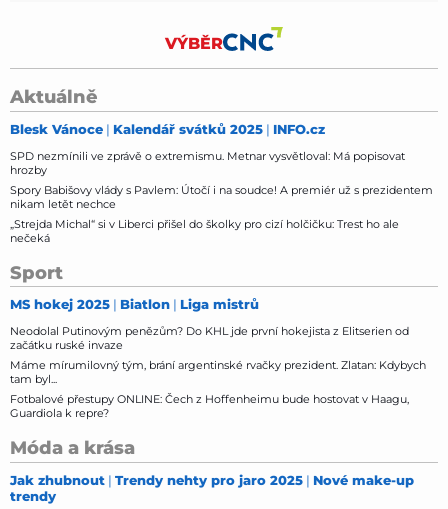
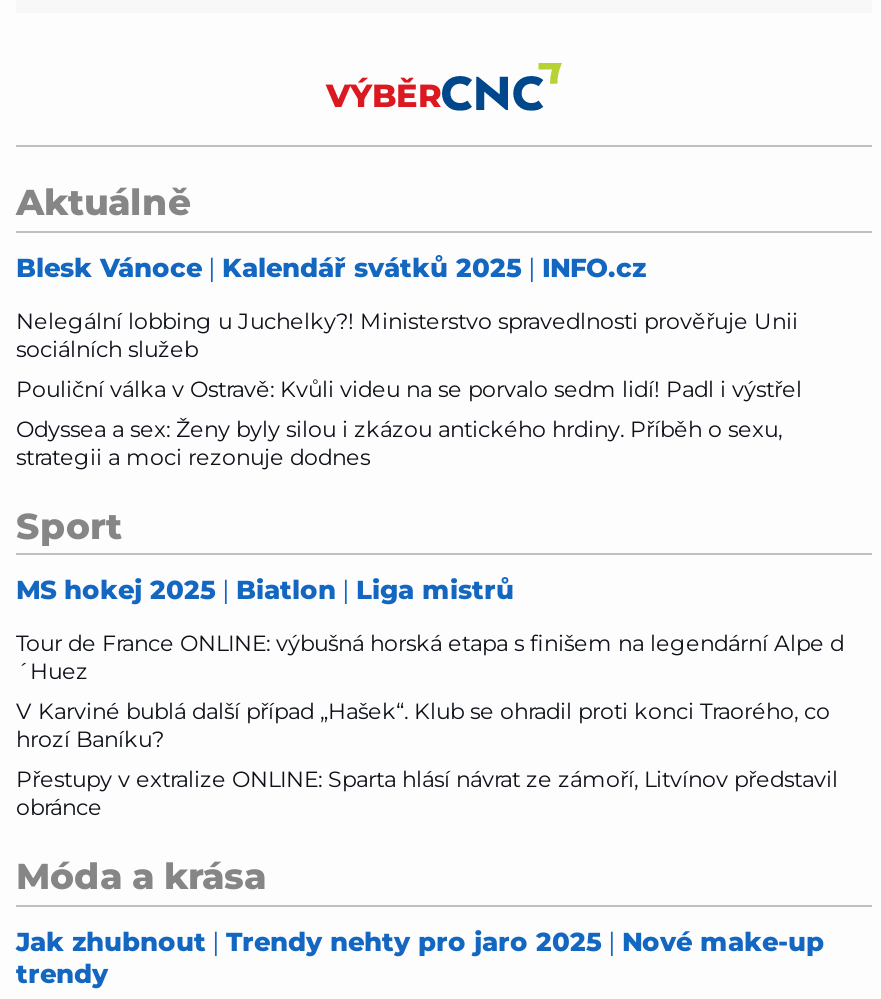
[10,148,433,244] SPD nezmínili ve zprávě o extremismu. Metnar vysvětloval: Má popisovat | hrozby | Spory Babišovy vlády s Pavlem: Útočí i na soudce! A premiér už s prezidentem | nikam letět nechce | „Strejda Michal“ si v Liberci přišel do školky pro cizí holčičku: Trest ho ale | nečeká -> [16,306,802,470] Nelegální lobbing u Juchelky?! Ministerstvo spravedlnosti prověřuje Unii | sociálních služeb | Pouliční válka v Ostravě: Kvůli videu na se porvalo sedm lidí! Padl i výstřel | Odyssea a sex: Ženy byly silou i zkázou antického hrdiny. Příběh o sexu, | strategii a moci rezonuje dodnes
[10,324,426,420] Neodolal Putinovým penězům? Do KHL jde první hokejista z Elitserien od | začátku ruské invaze | Máme mírumilovný tým, brání argentinské rvačky prezident. Zlatan: Kdybych | tam byl... | Fotbalové přestupy ONLINE: Čech z Hoffenheimu bude hostovat v Haagu, | Guardiola k repre? -> [16,629,844,821] Tour de France ONLINE: výbušná horská etapa s finišem na legendární Alpe d | ´Huez | V Karviné bublá další případ „Hašek“. Klub se ohradil proti konci Traorého, co | hrozí Baníku? | Přestupy v extralize ONLINE: Sparta hlásí návrat ze zámoří, Litvínov představil | obránce

